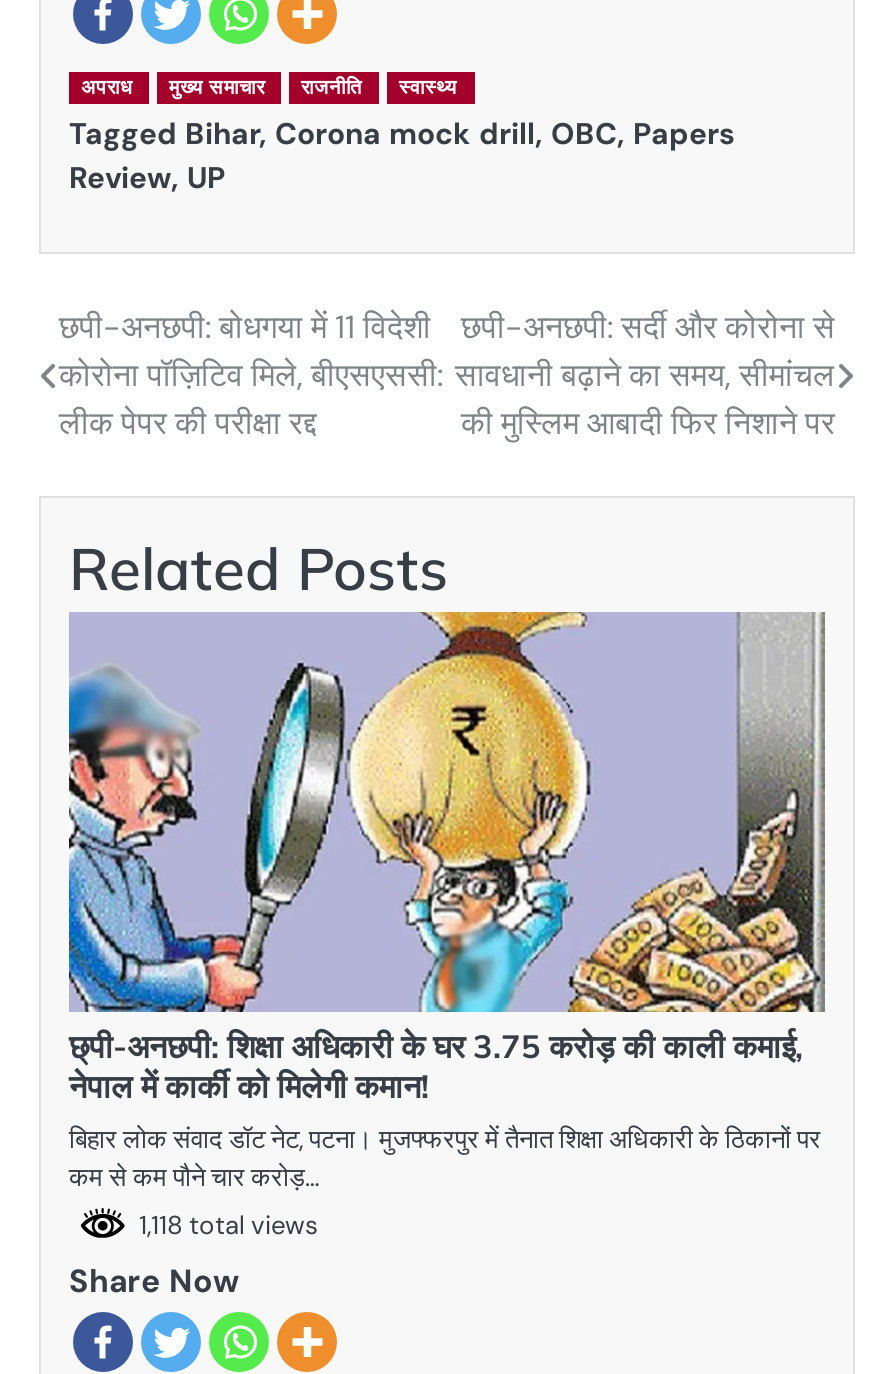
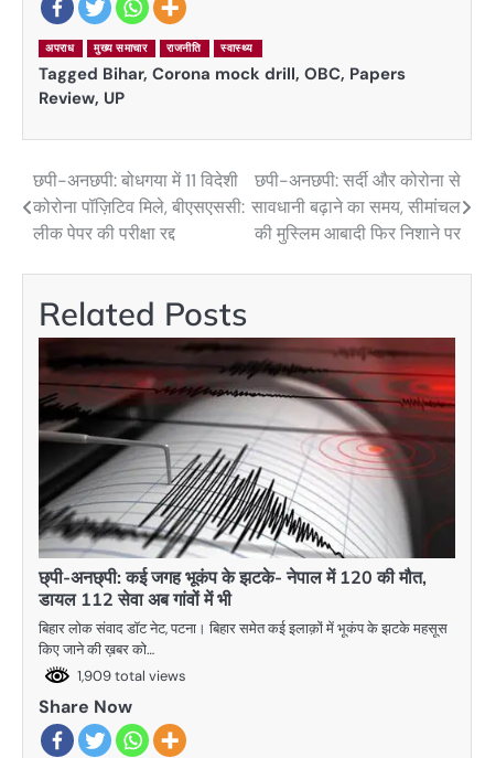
[67,610,827,1242] [image] | छ्पी-अनछपी: शिक्षा अधिकारी के घर 3.75 करोड़ की काली कमाई, | नेपाल में कार्की को मिलेगी कमान! | बिहार लोक संवाद डॉट नेट, पटना। मुजफ्फरपुर में तैनात शिक्षा अधिकारी के ठिकानों पर | कम से कम पौने चार करोड़… | 1,118 total views -> [37,337,456,685] [image] | छ्पी-अनछ्पी: कई जगह भूकंप के झटके- नेपाल में 120 की मौत, | डायल 112 सेवा अब गांवों में भी | बिहार लोक संवाद डॉट नेट, पटना। बिहार समेत कई इलाक़ों में भूकंप के झटके महसूस | किए जाने की ख़बर को… | 1,909 total views

